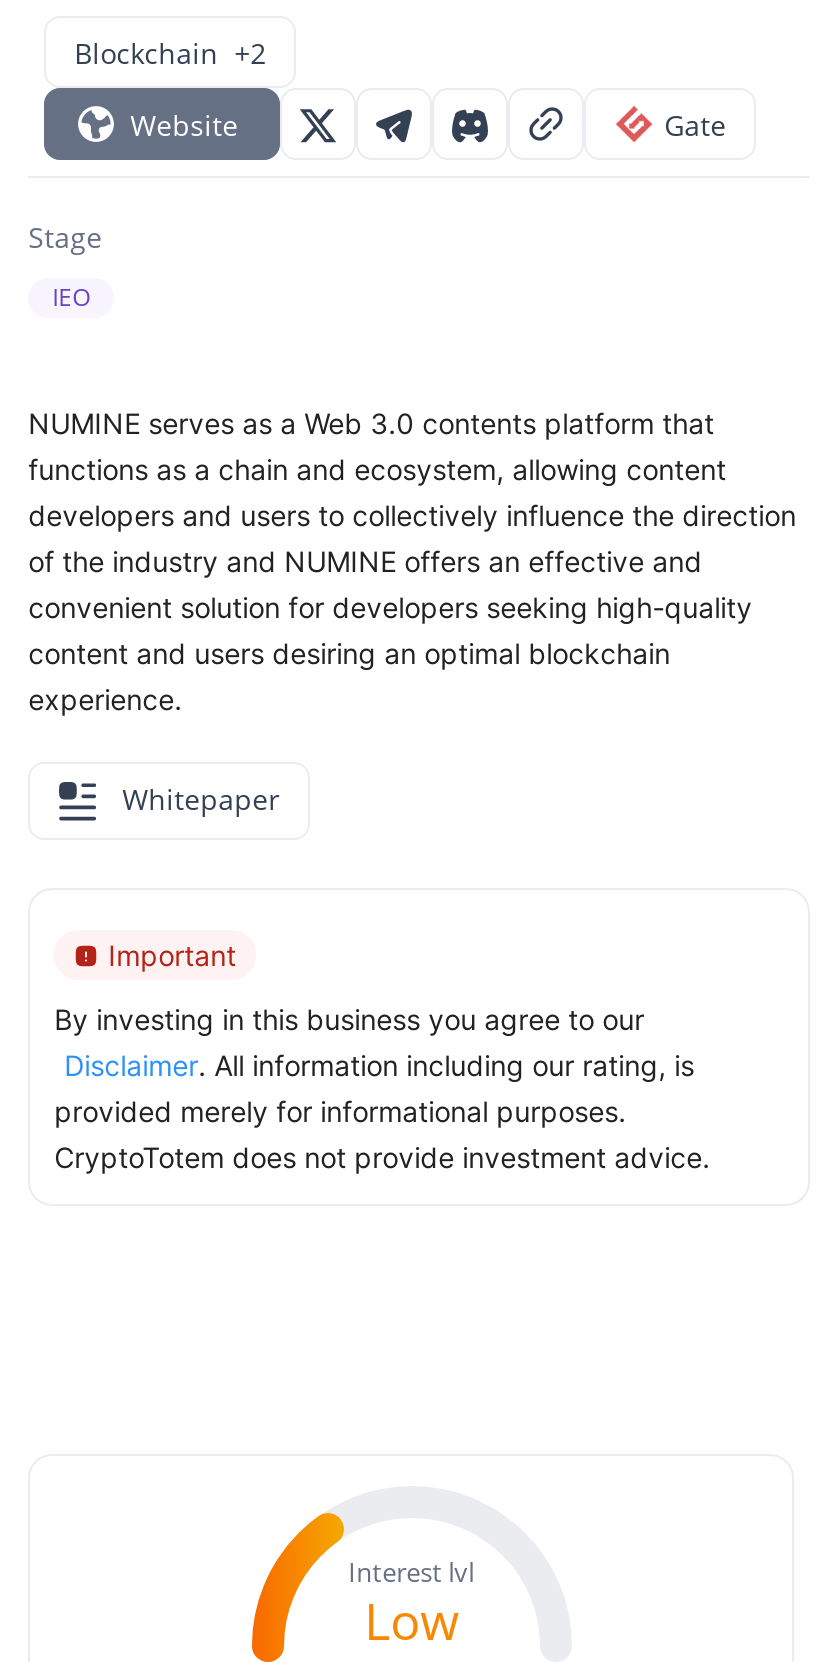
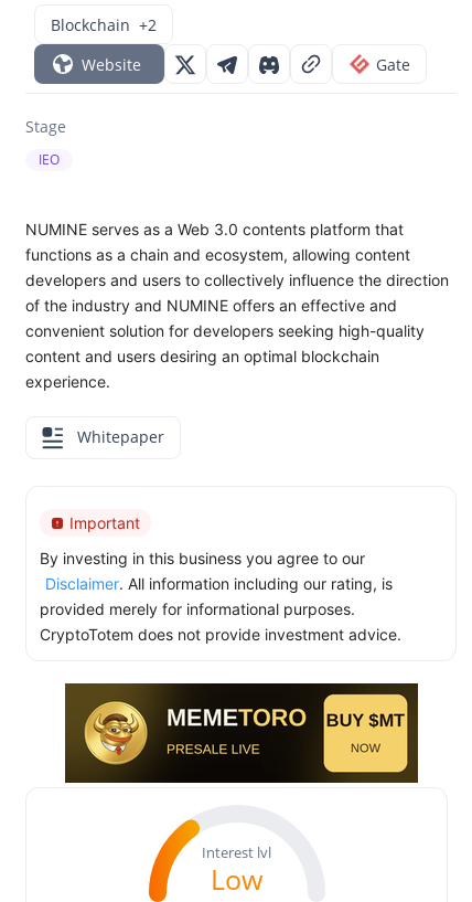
none -> [64,682,419,784] [image]

